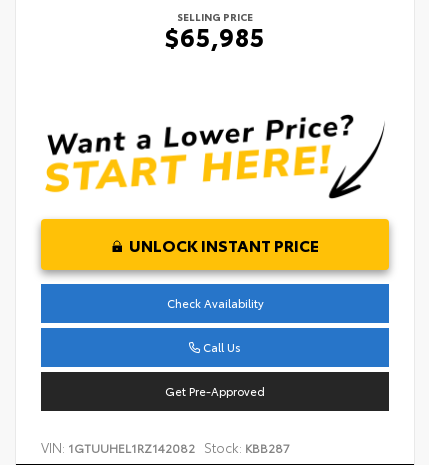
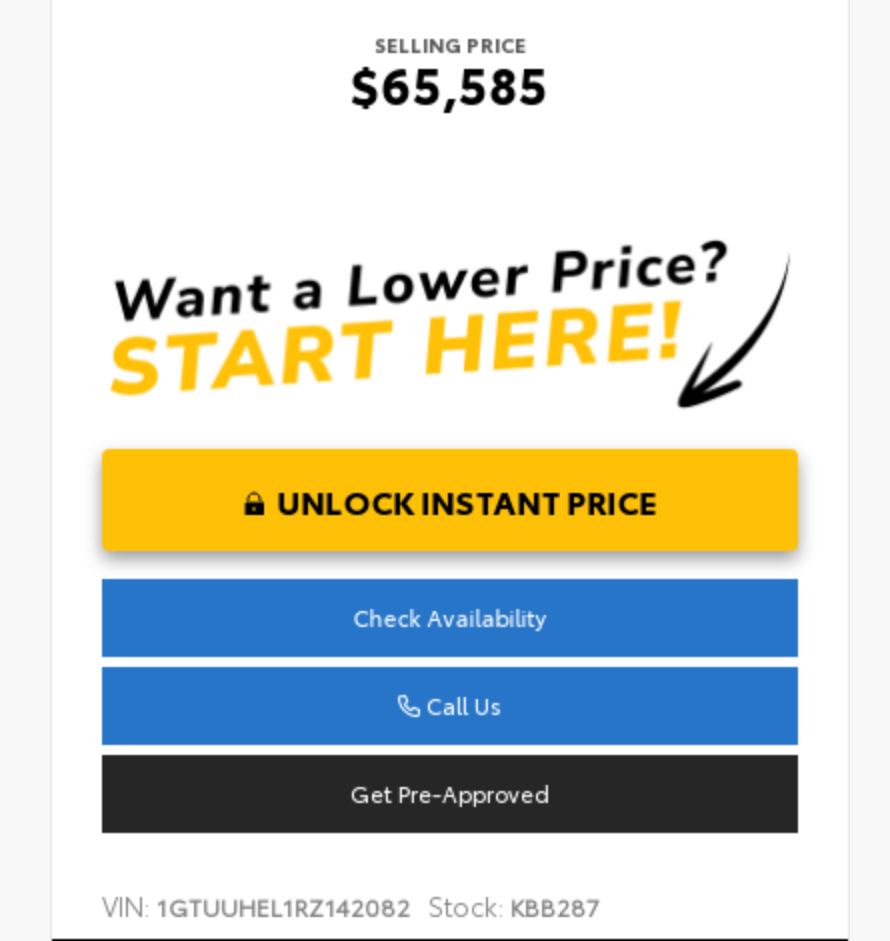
[165,19,265,53] $65,985 -> [351,49,549,117] $65,585

